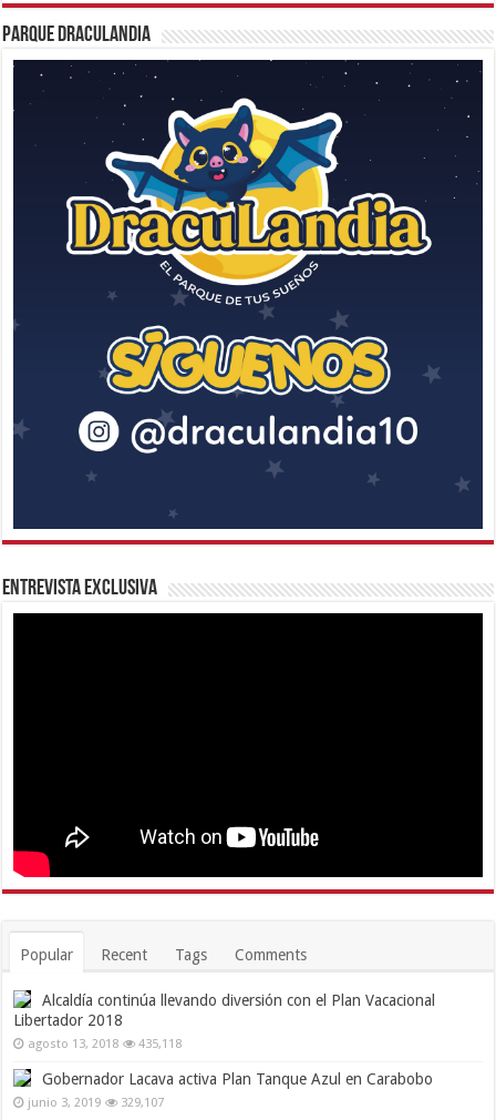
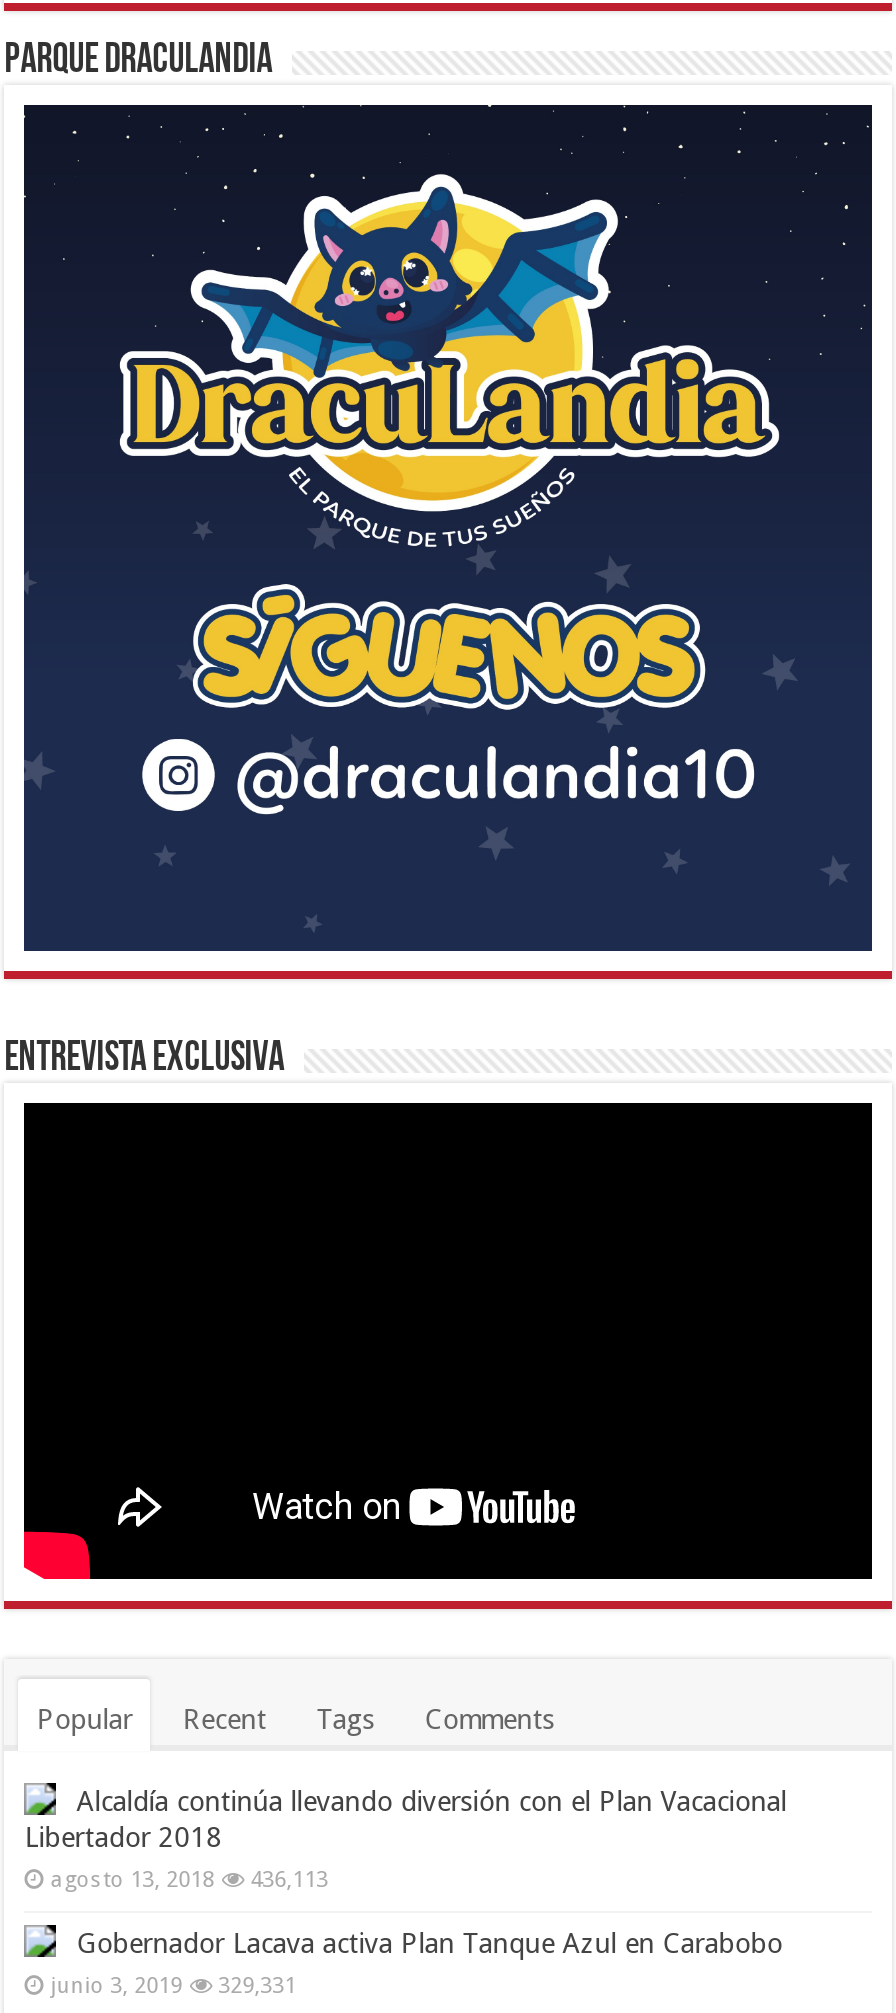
[28,1036,182,1051] agosto 13, 2018 435,118 -> [50,1866,328,1892] agosto 13, 2018 436,113
[28,1095,164,1110] junio 3, 2019 329,107 -> [50,1972,296,1998] junio 3, 2019 329,331

